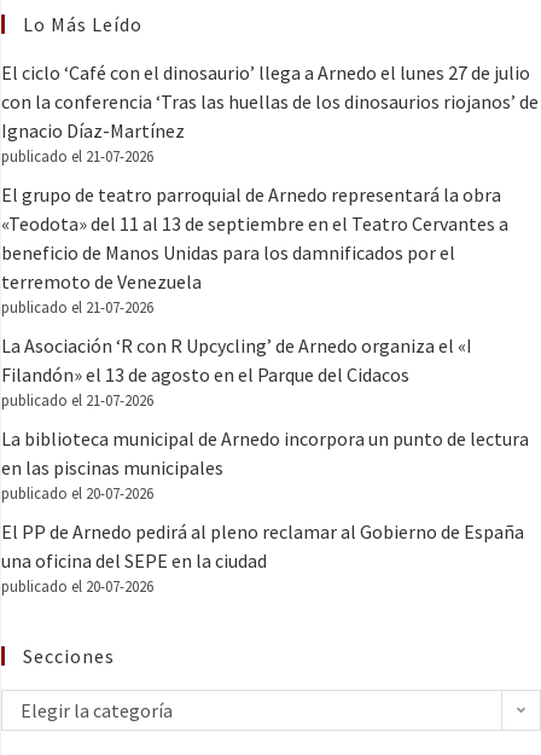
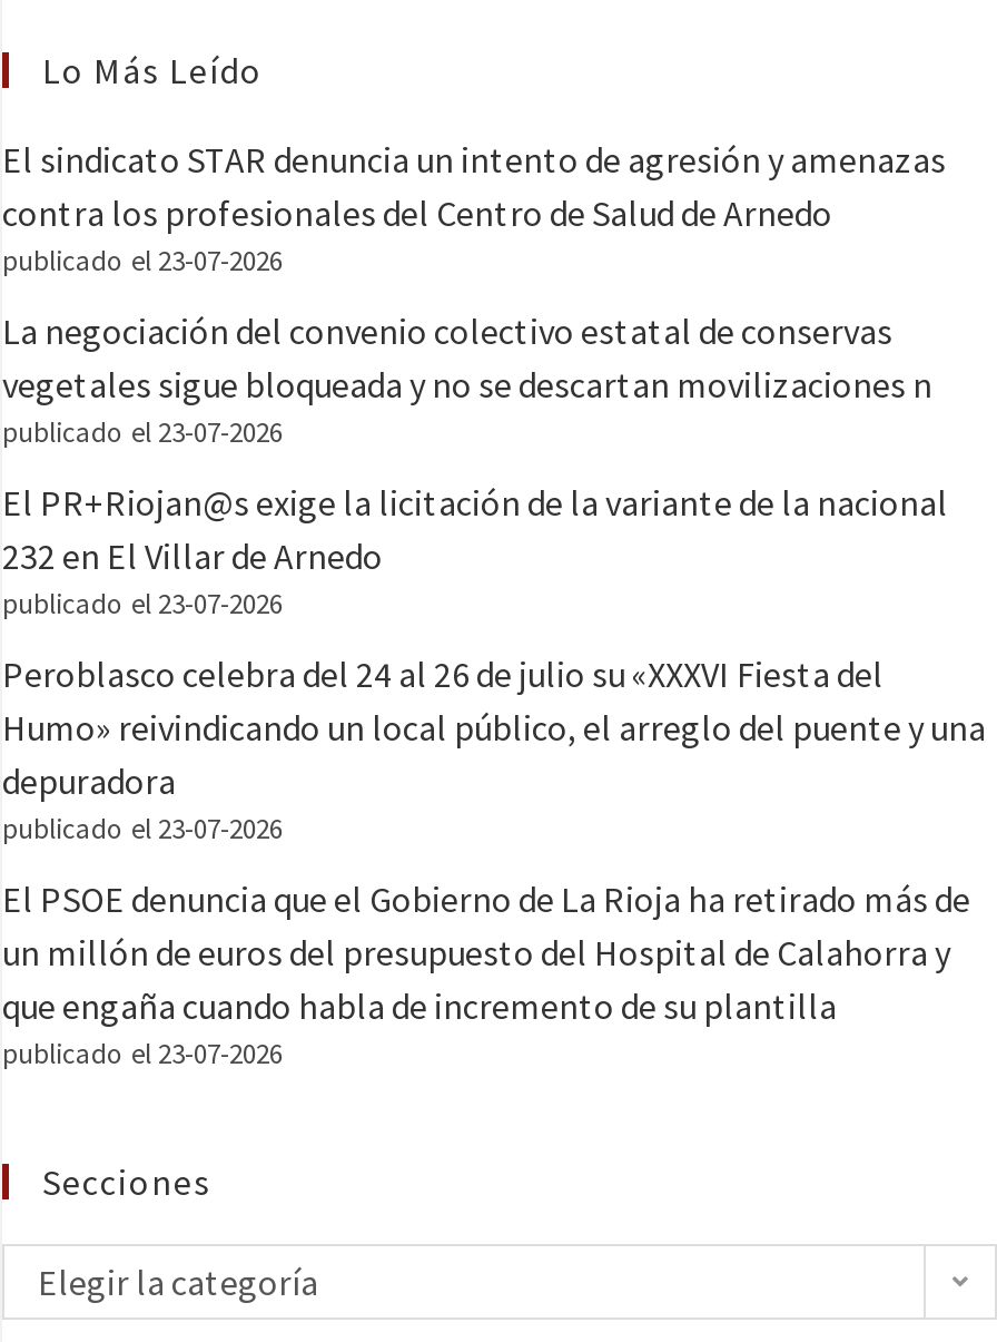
[1,60,539,165] El ciclo ‘Café con el dinosaurio’ llega a Arnedo el lunes 27 de julio | con la conferencia ‘Tras las huellas de los dinosaurios riojanos’ de | Ignacio Díaz-Martínez | publicado el 21-07-2026 -> [2,136,946,277] El sindicato STAR denuncia un intento de agresión y amenazas | contra los profesionales del Centro de Salud de Arnedo | publicado el 23-07-2026
[1,182,508,316] El grupo de teatro parroquial de Arnedo representará la obra | «Teodota» del 11 al 13 de septiembre en el Teatro Cervantes a | beneficio de Manos Unidas para los damnificados por el | terremoto de Venezuela | publicado el 21-07-2026 -> [2,308,932,448] La negociación del convenio colectivo estatal de conservas | vegetales sigue bloqueada y no se descartan movilizaciones n | publicado el 23-07-2026
[1,333,472,409] La Asociación ‘R con R Upcycling’ de Arnedo organiza el «I | Filandón» el 13 de agosto en el Parque del Cidacos | publicado el 21-07-2026 -> [2,479,948,620] El PR+Riojan@s exige la licitación de la variante de la nacional | 232 en El Villar de Arnedo | publicado el 23-07-2026
[1,426,529,502] La biblioteca municipal de Arnedo incorpora un punto de lectura | en las piscinas municipales | publicado el 20-07-2026 -> [2,651,986,845] Peroblasco celebra del 24 al 26 de julio su «XXXVI Fiesta del | Humo» reivindicando un local público, el arreglo del puente y una | depuradora | publicado el 23-07-2026
[1,519,524,595] El PP de Arnedo pedirá al pleno reclamar al Gobierno de España | una oficina del SEPE en la ciudad | publicado el 20-07-2026 -> [2,876,970,1070] El PSOE denuncia que el Gobierno de La Rioja ha retirado más de | un millón de euros del presupuesto del Hospital de Calahorra y | que engaña cuando habla de incremento de su plantilla | publicado el 23-07-2026

